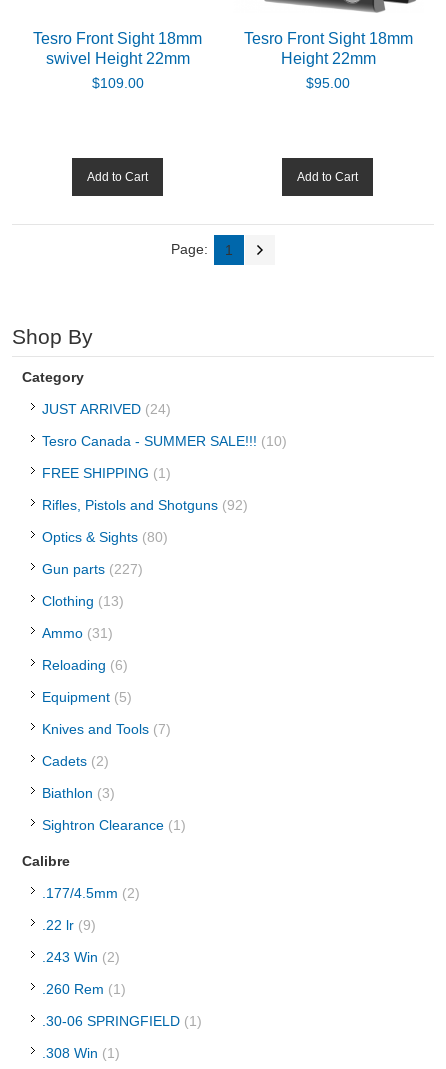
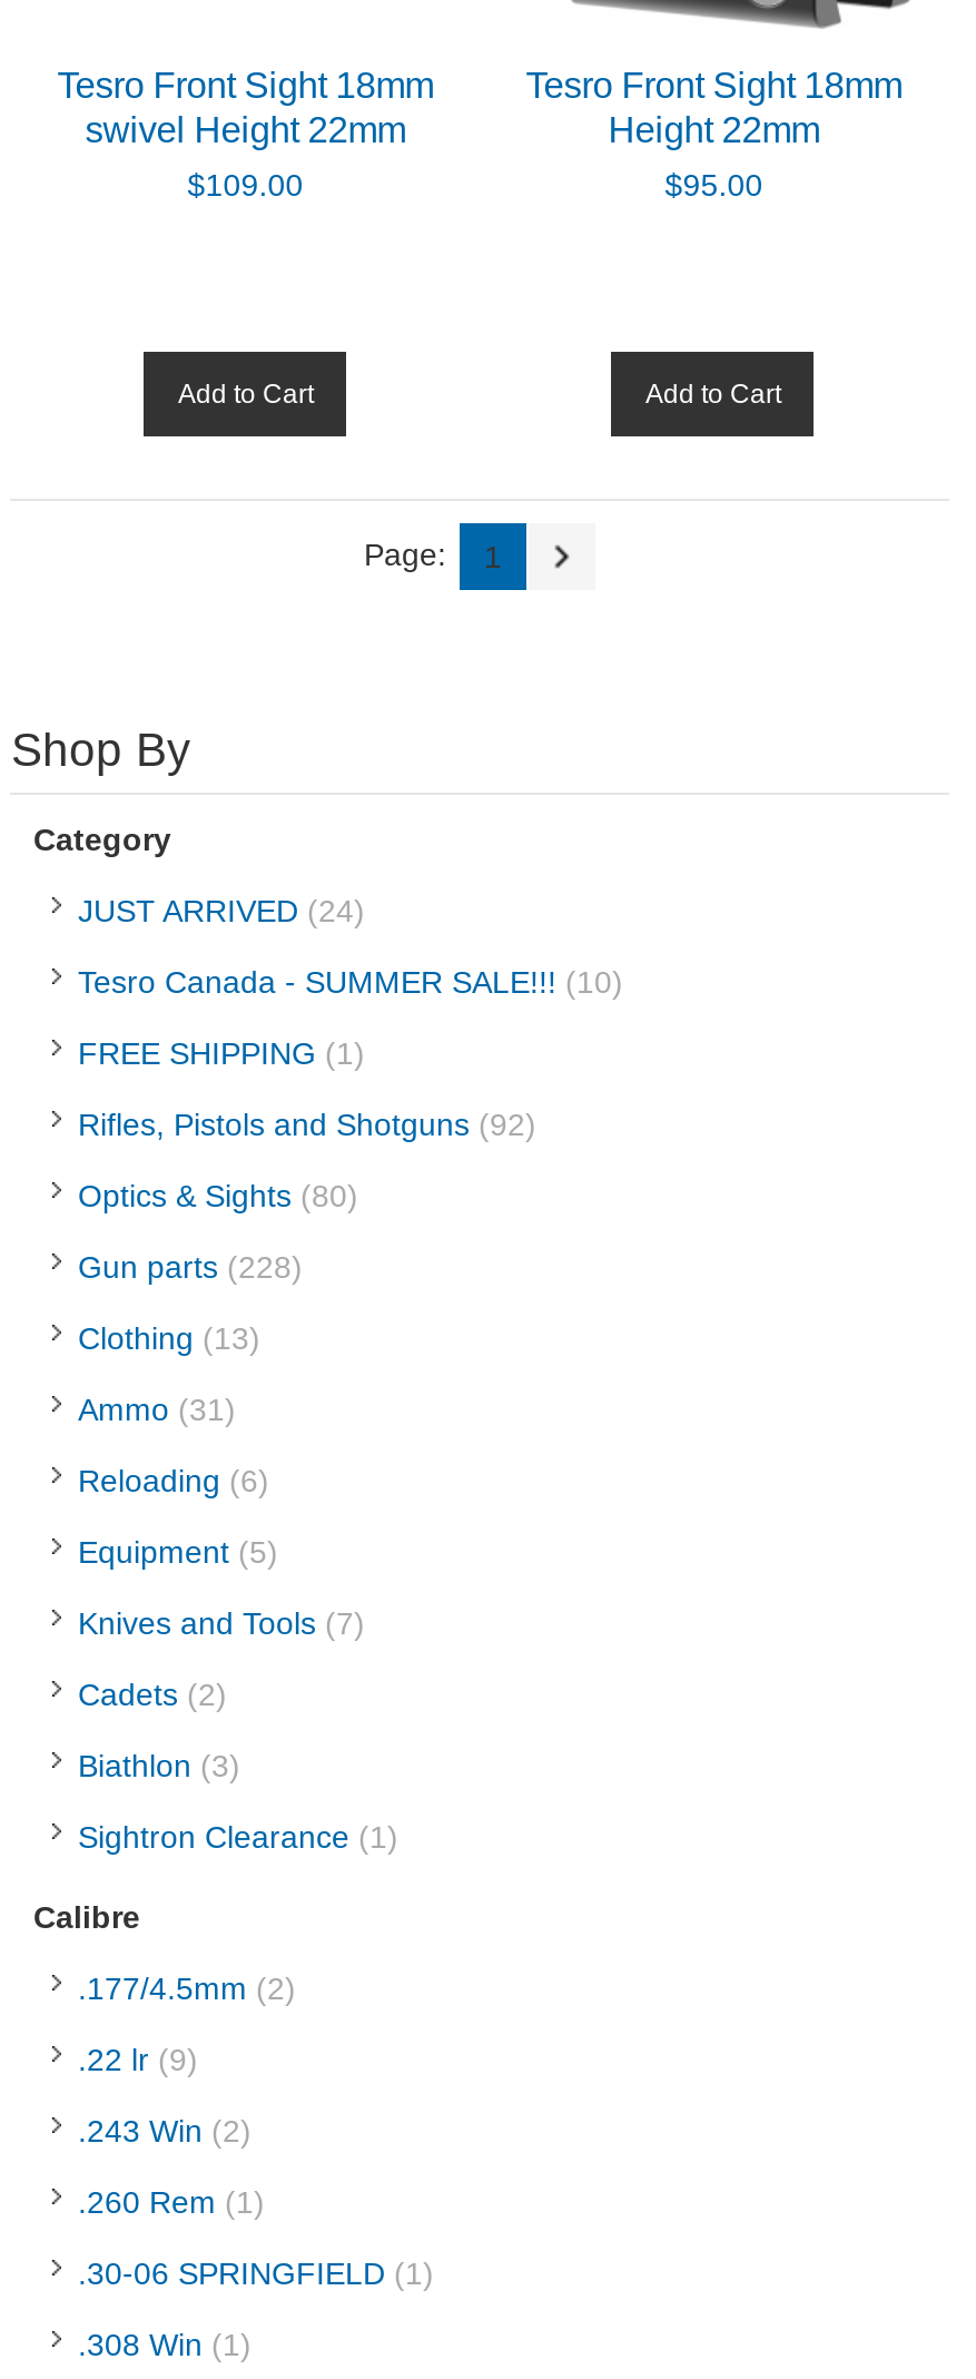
[42,561,143,577] Gun parts (227) -> [78,1249,302,1284] Gun parts (228)

